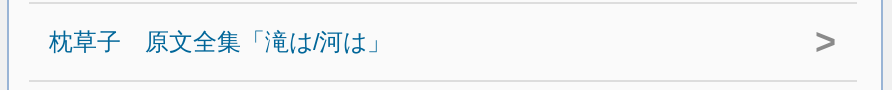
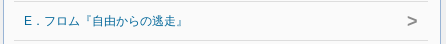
[49,28,391,56] 枕草子 原文全集「滝は/河は」 -> [24,14,188,28] E．フロム『自由からの逃走』

